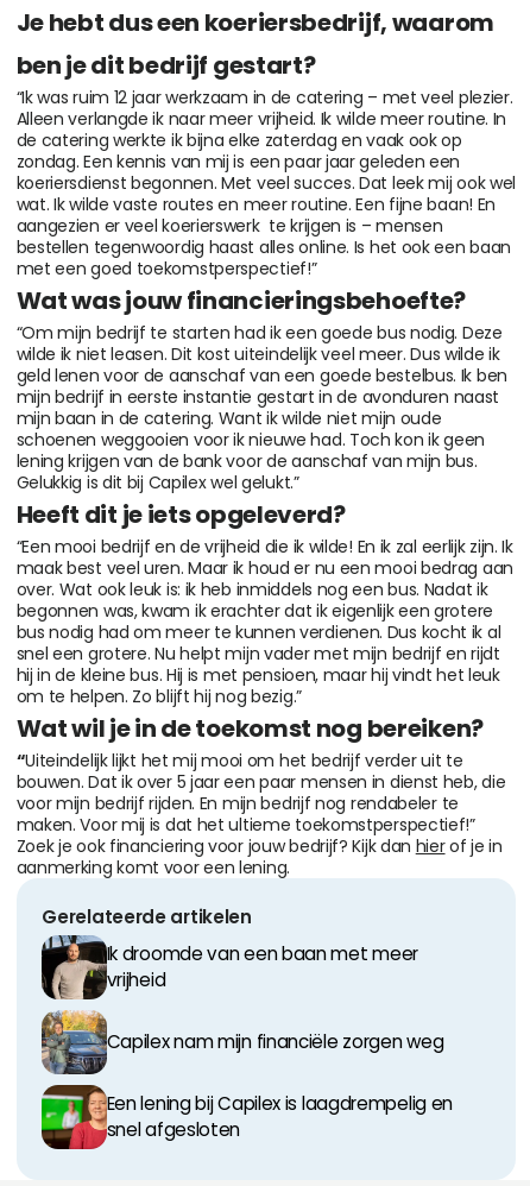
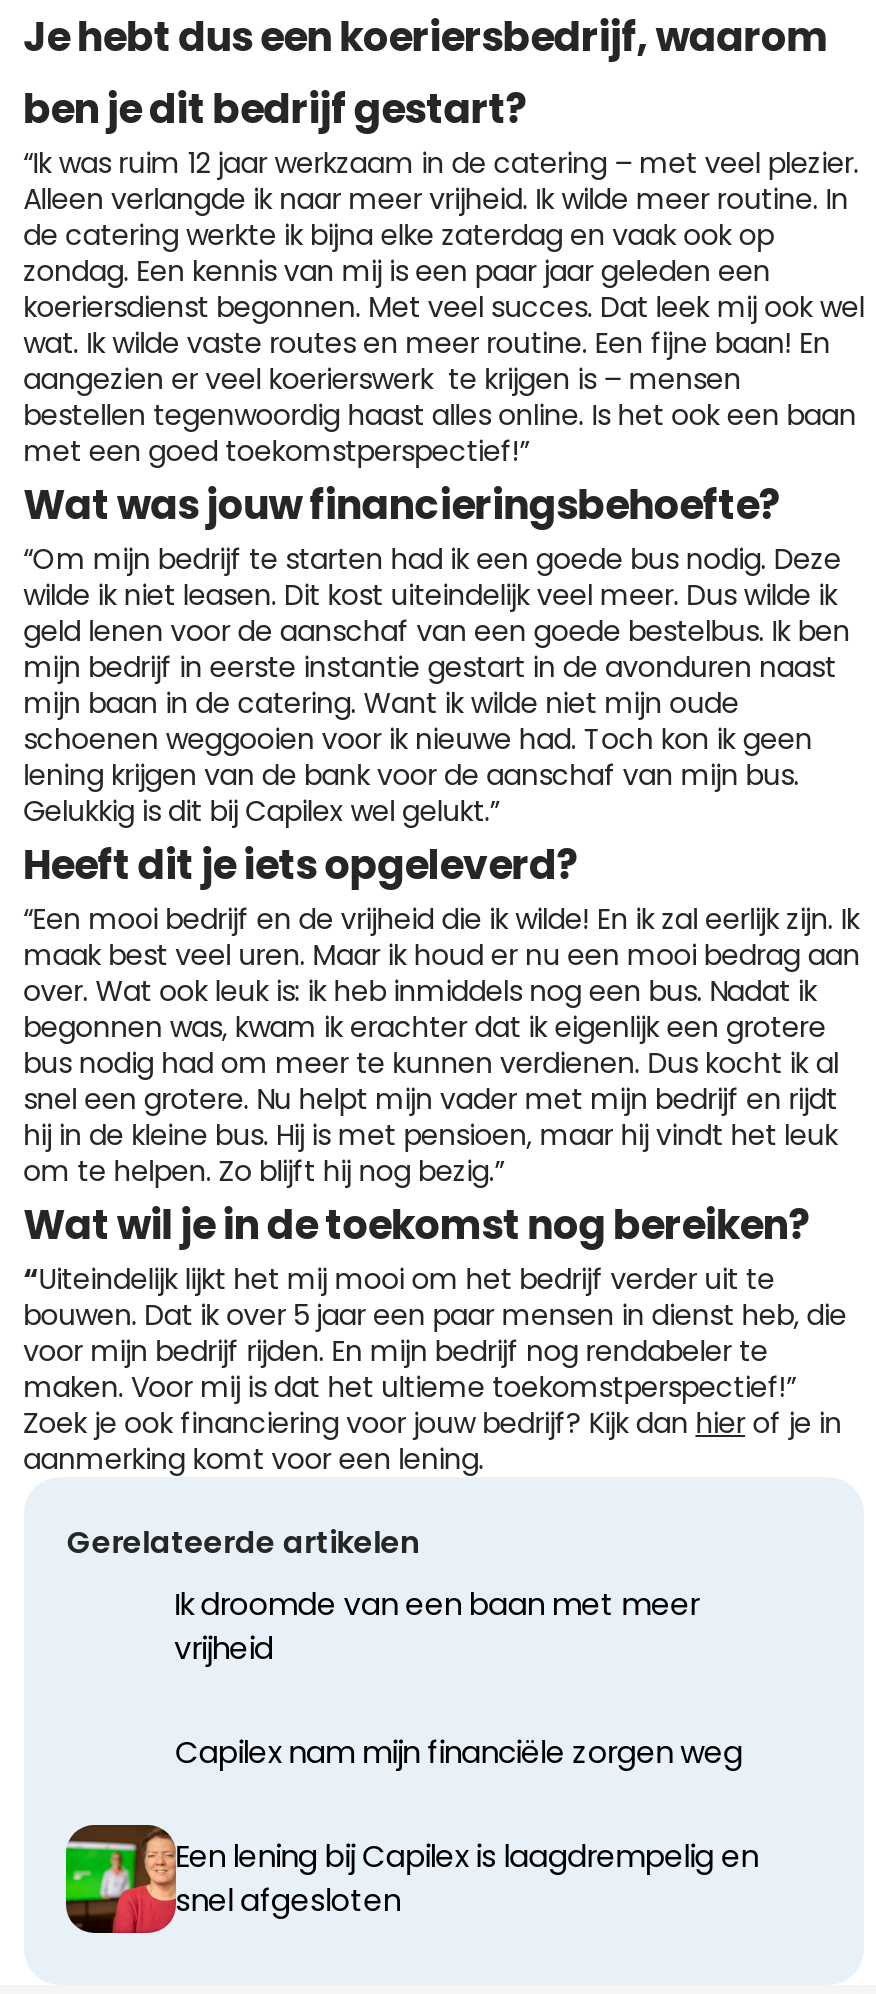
[40,934,102,1001] [image] -> none
[40,1009,108,1075] [image] -> none

